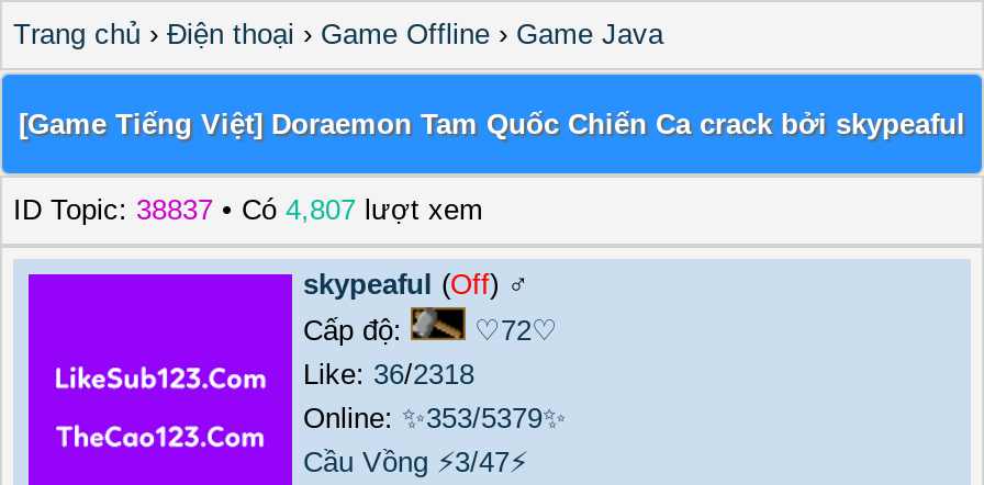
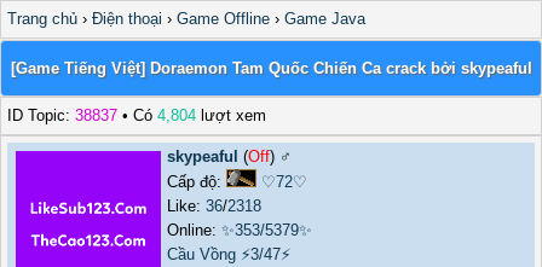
[13,194,483,227] ID Topic: 38837 • Có 4,807 lượt xem -> [7,107,266,125] ID Topic: 38837 • Có 4,804 lượt xem

